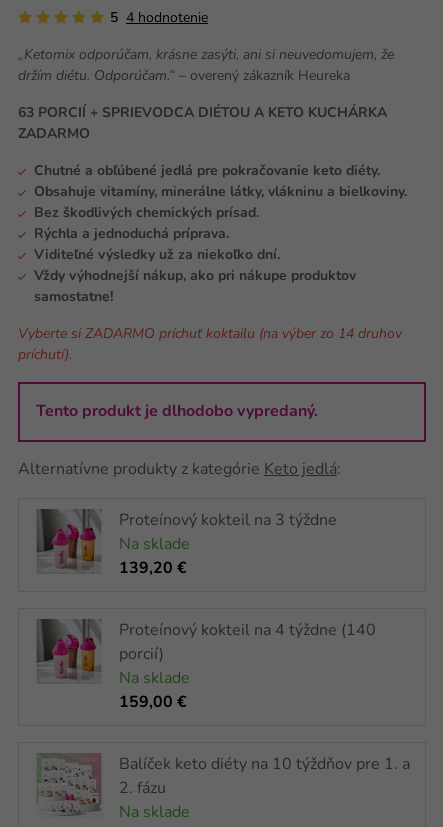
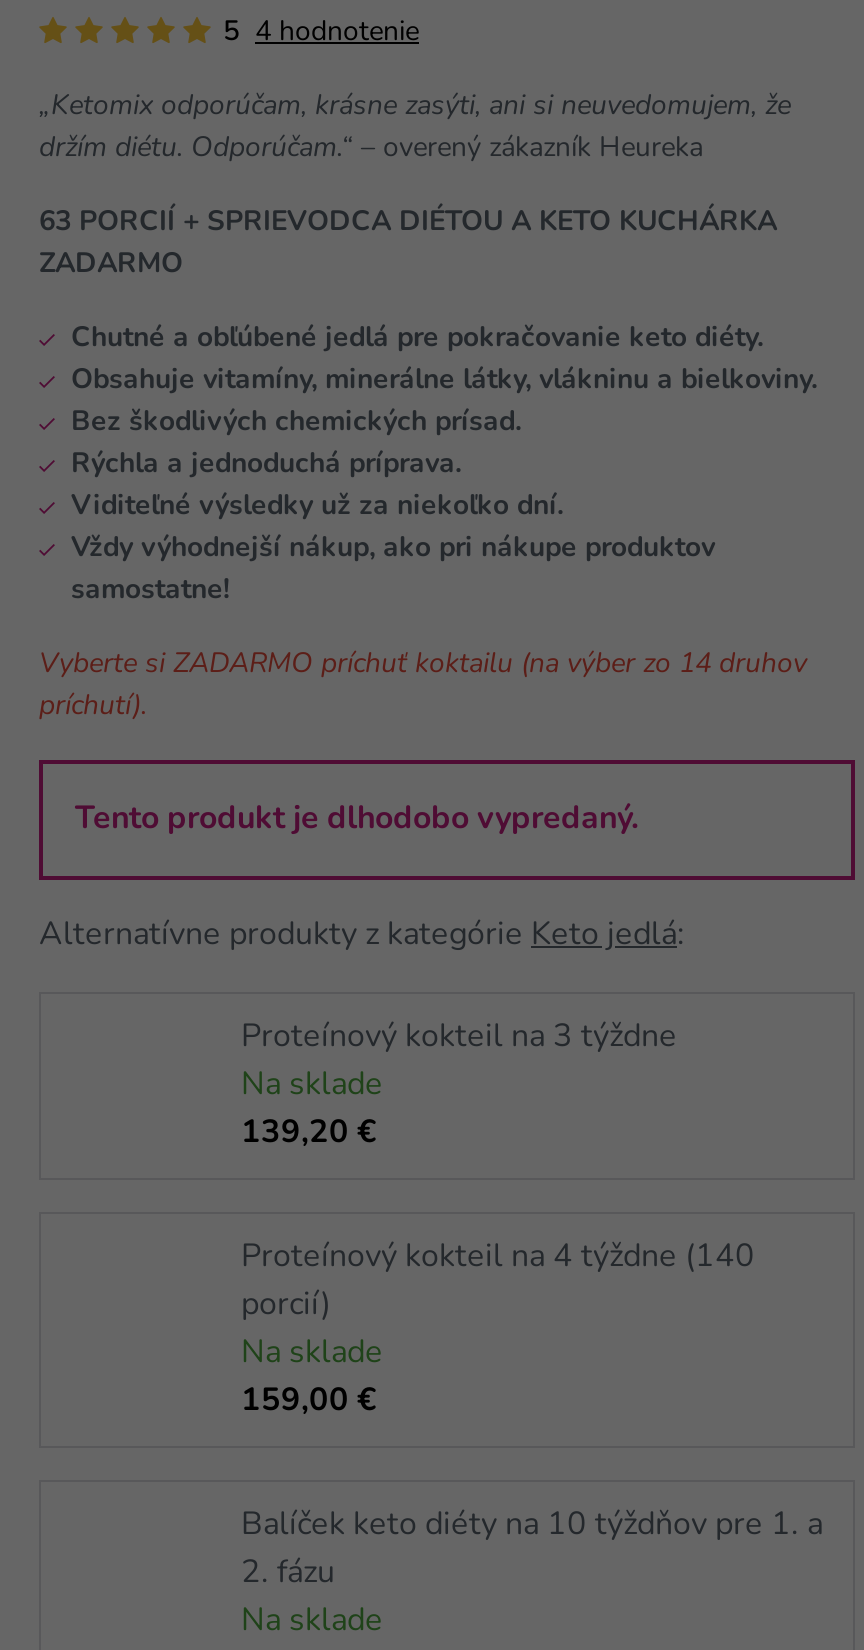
[36,508,102,574] [image] -> none
[36,618,102,684] [image] -> none
[36,752,102,817] [image] -> none

